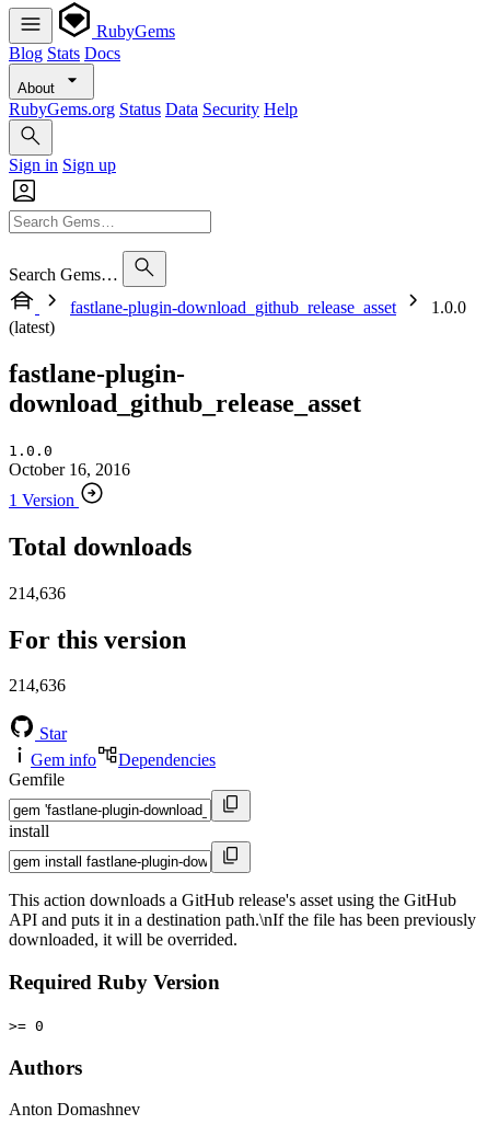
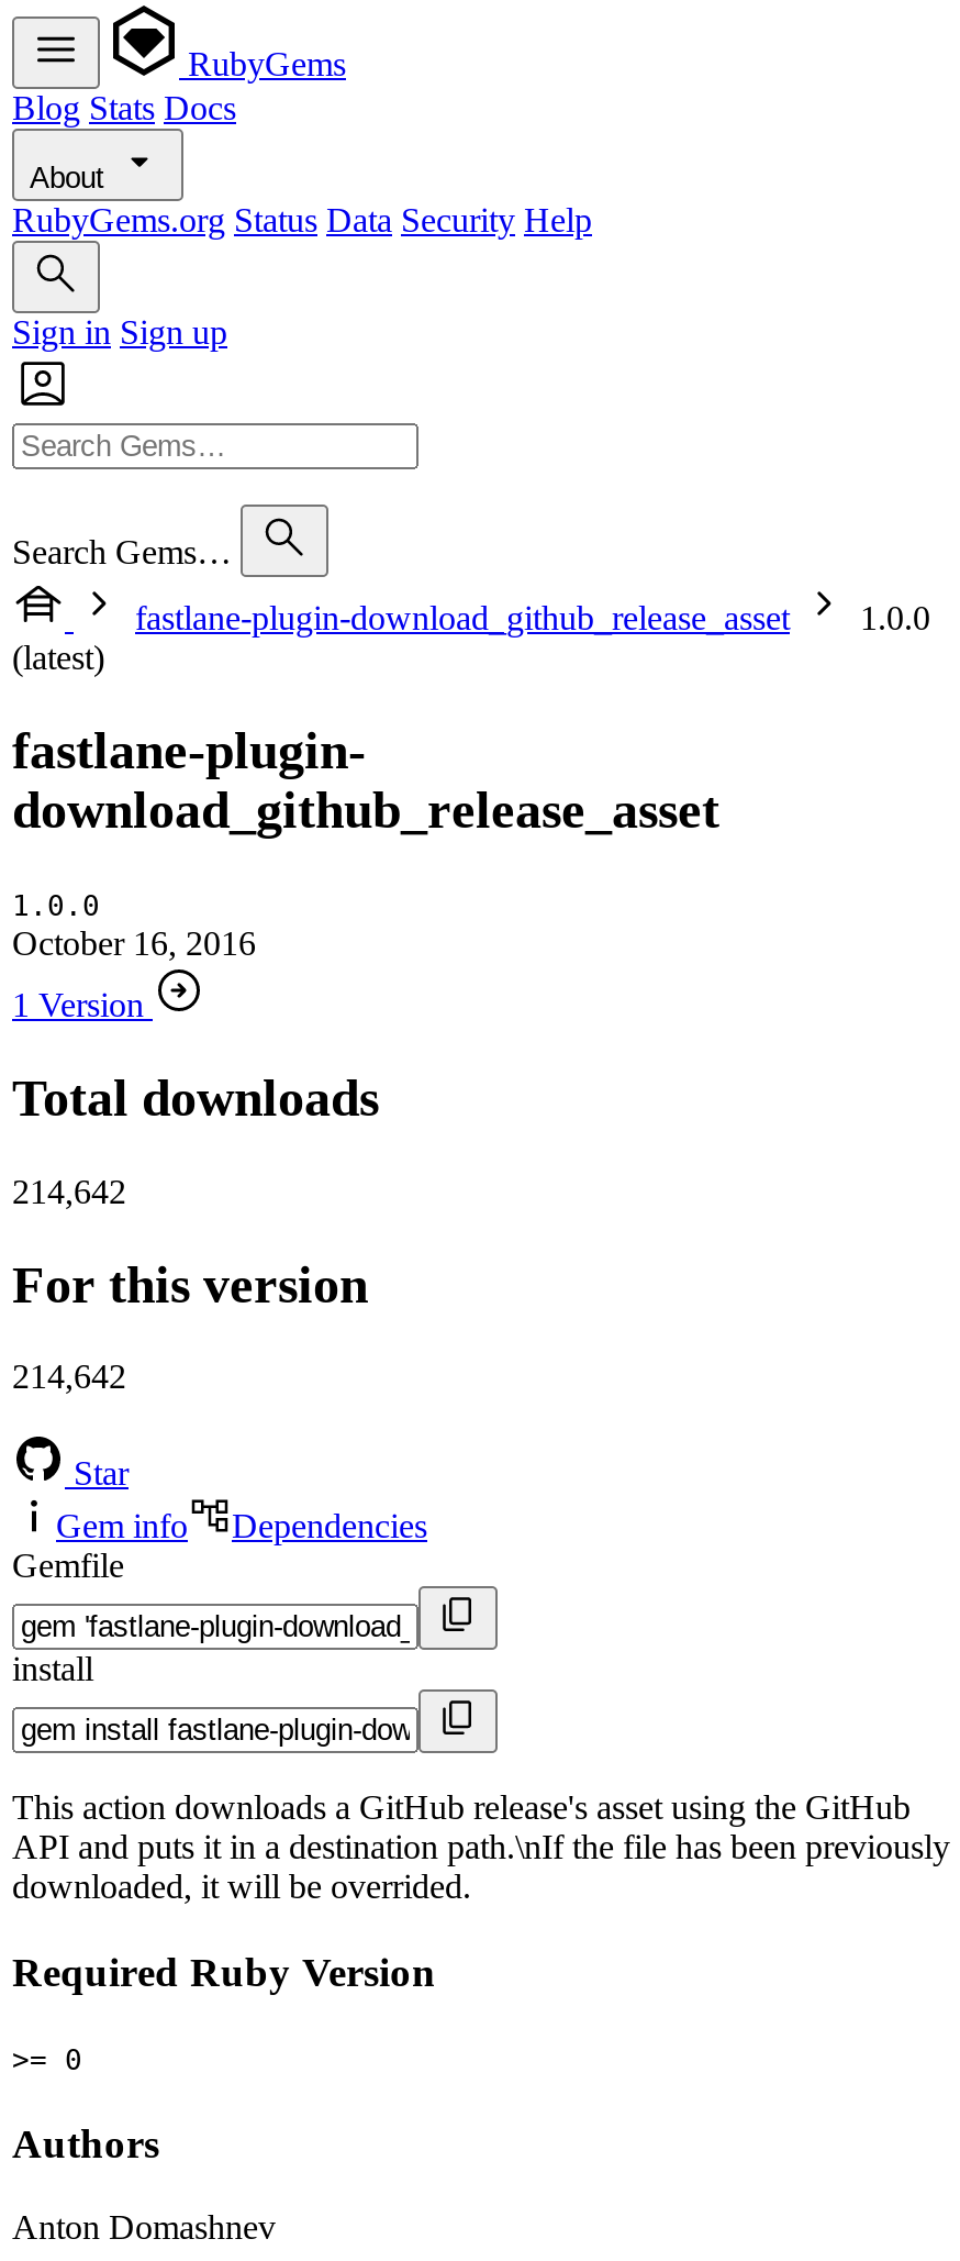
[9,583,66,602] 214,636 -> [12,1172,126,1209] 214,642
[9,676,66,695] 214,636 -> [12,1358,126,1396] 214,642

